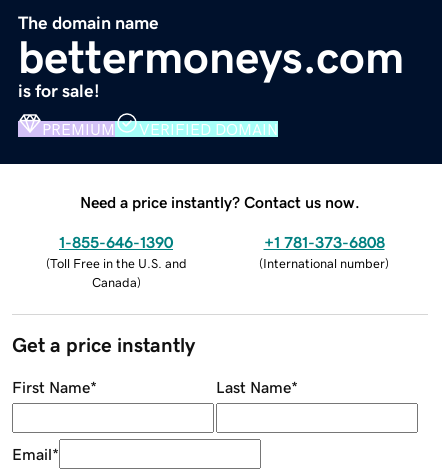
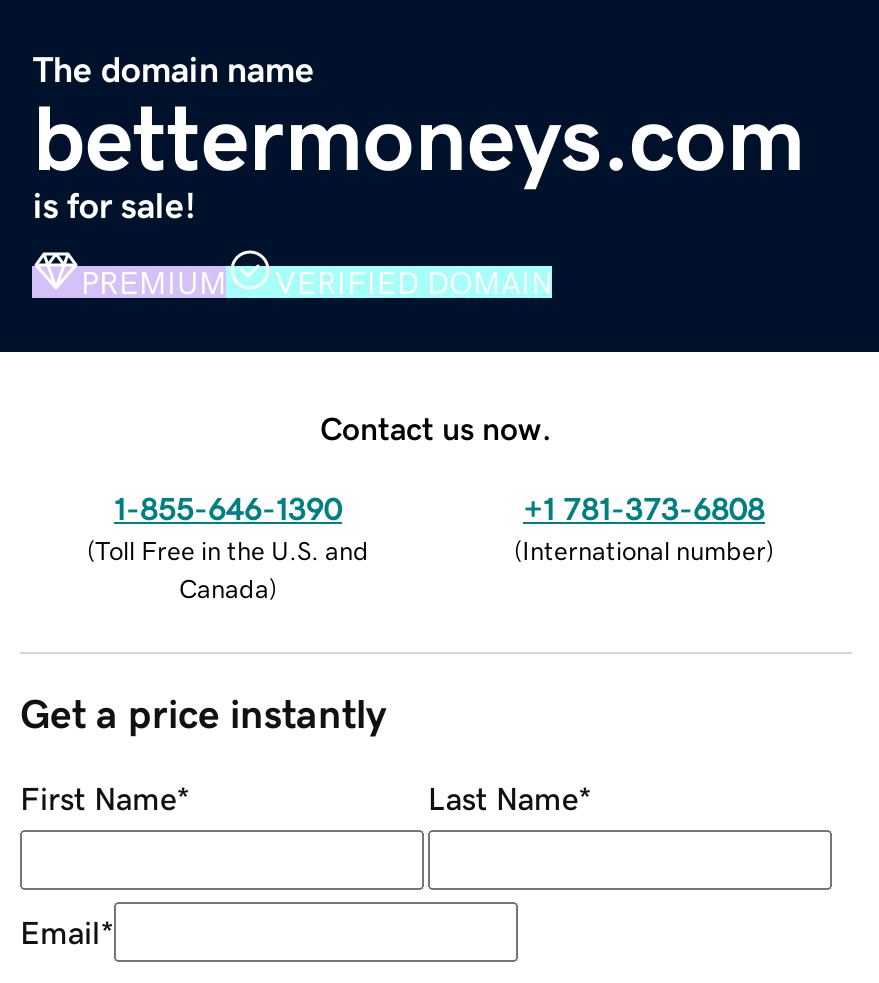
[80,194,360,210] Need a price instantly? Contact us now. -> [320,411,552,443] Contact us now.

